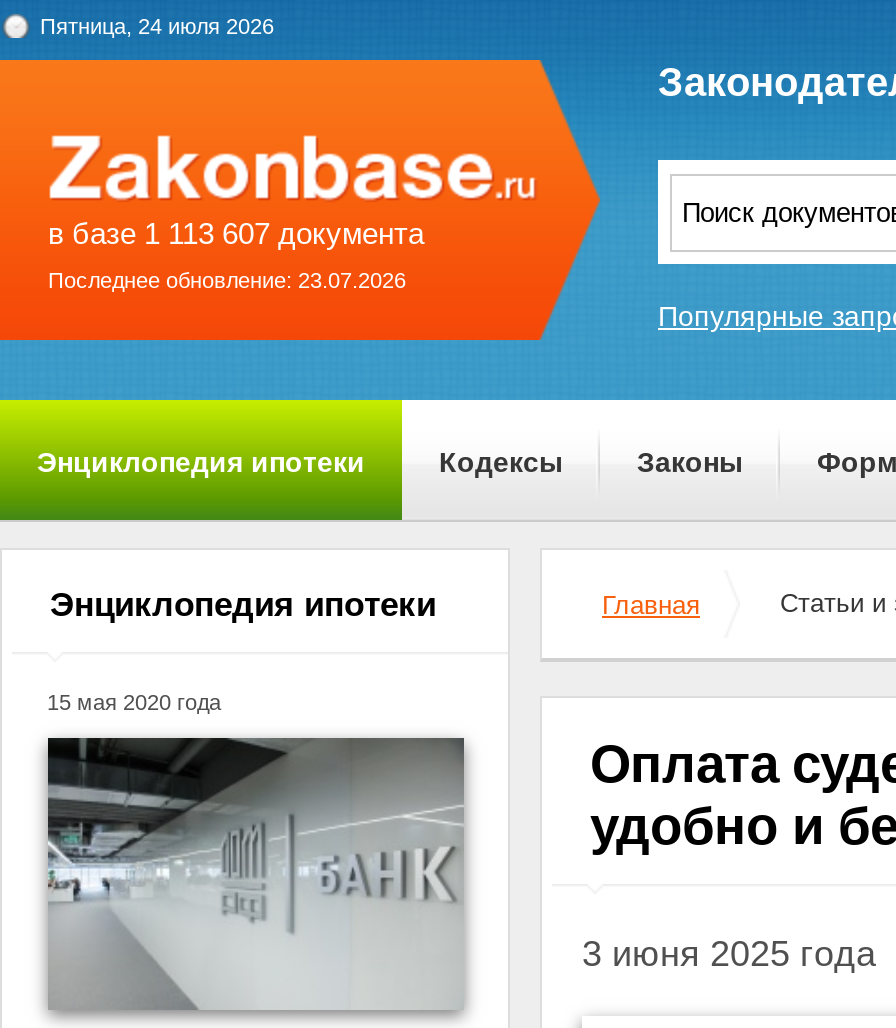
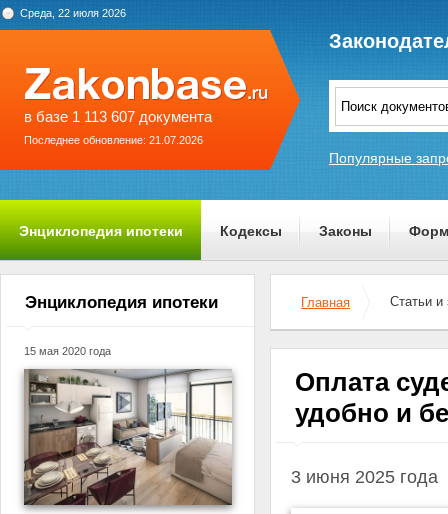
[40,14,274,38] Пятница, 24 июля 2026 -> [20,7,126,19] Среда, 22 июля 2026
[48,268,406,292] Последнее обновление: 23.07.2026 -> [24,134,203,146] Последнее обновление: 21.07.2026
[48,738,466,1010] [image] -> [24,369,232,506] [image]

